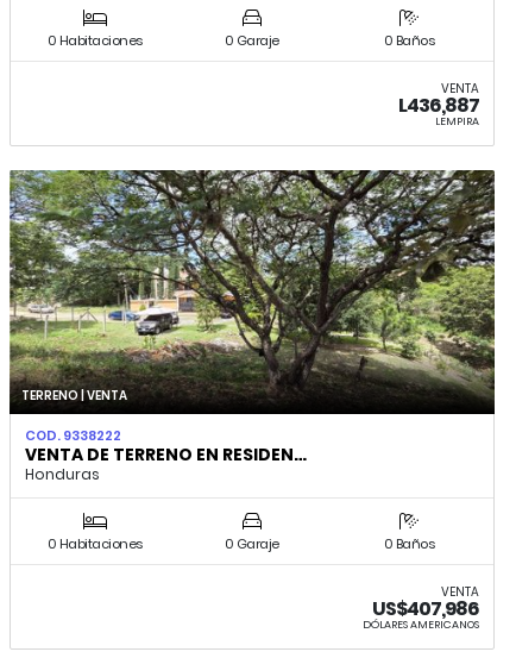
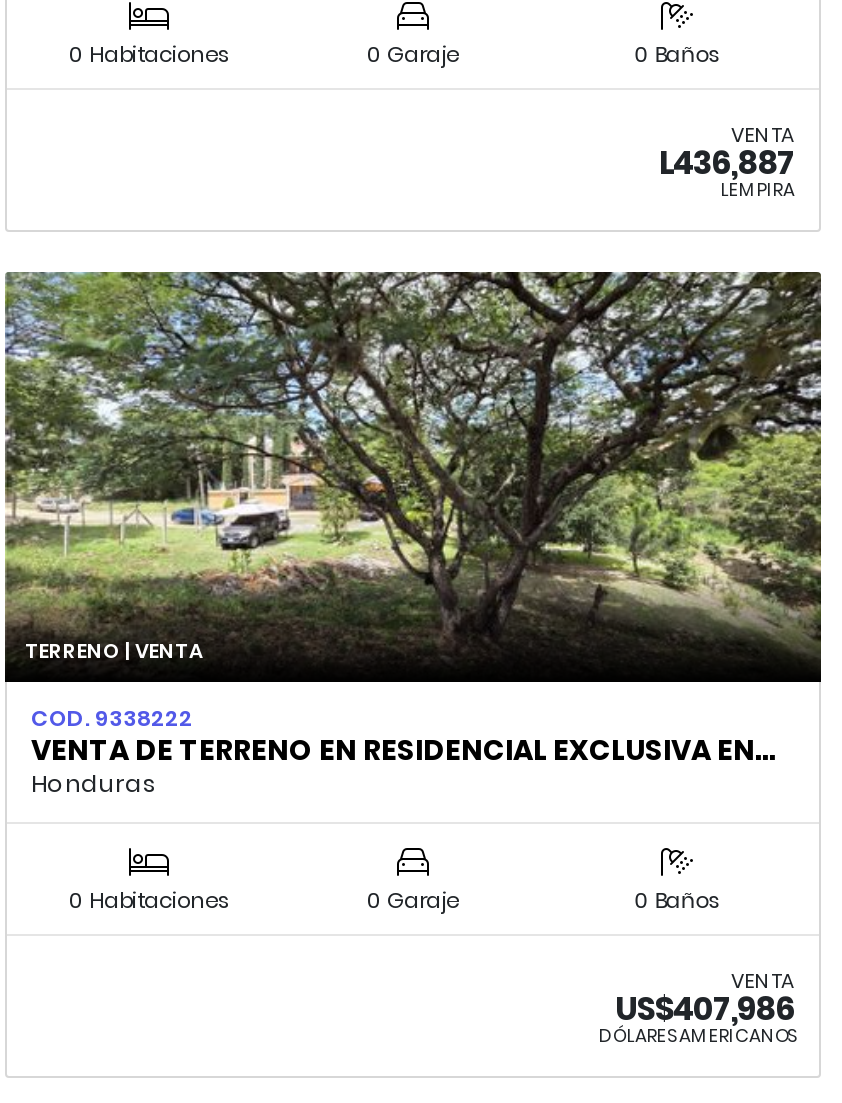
[25,443,307,466] VENTA DE TERRENO EN RESIDEN… -> [31,730,777,770] VENTA DE TERRENO EN RESIDENCIAL EXCLUSIVA EN…

